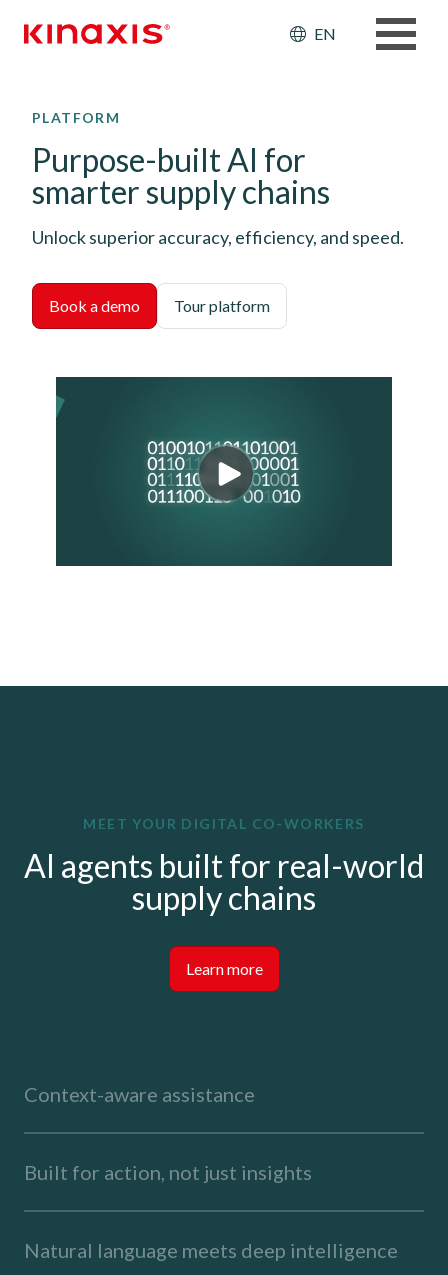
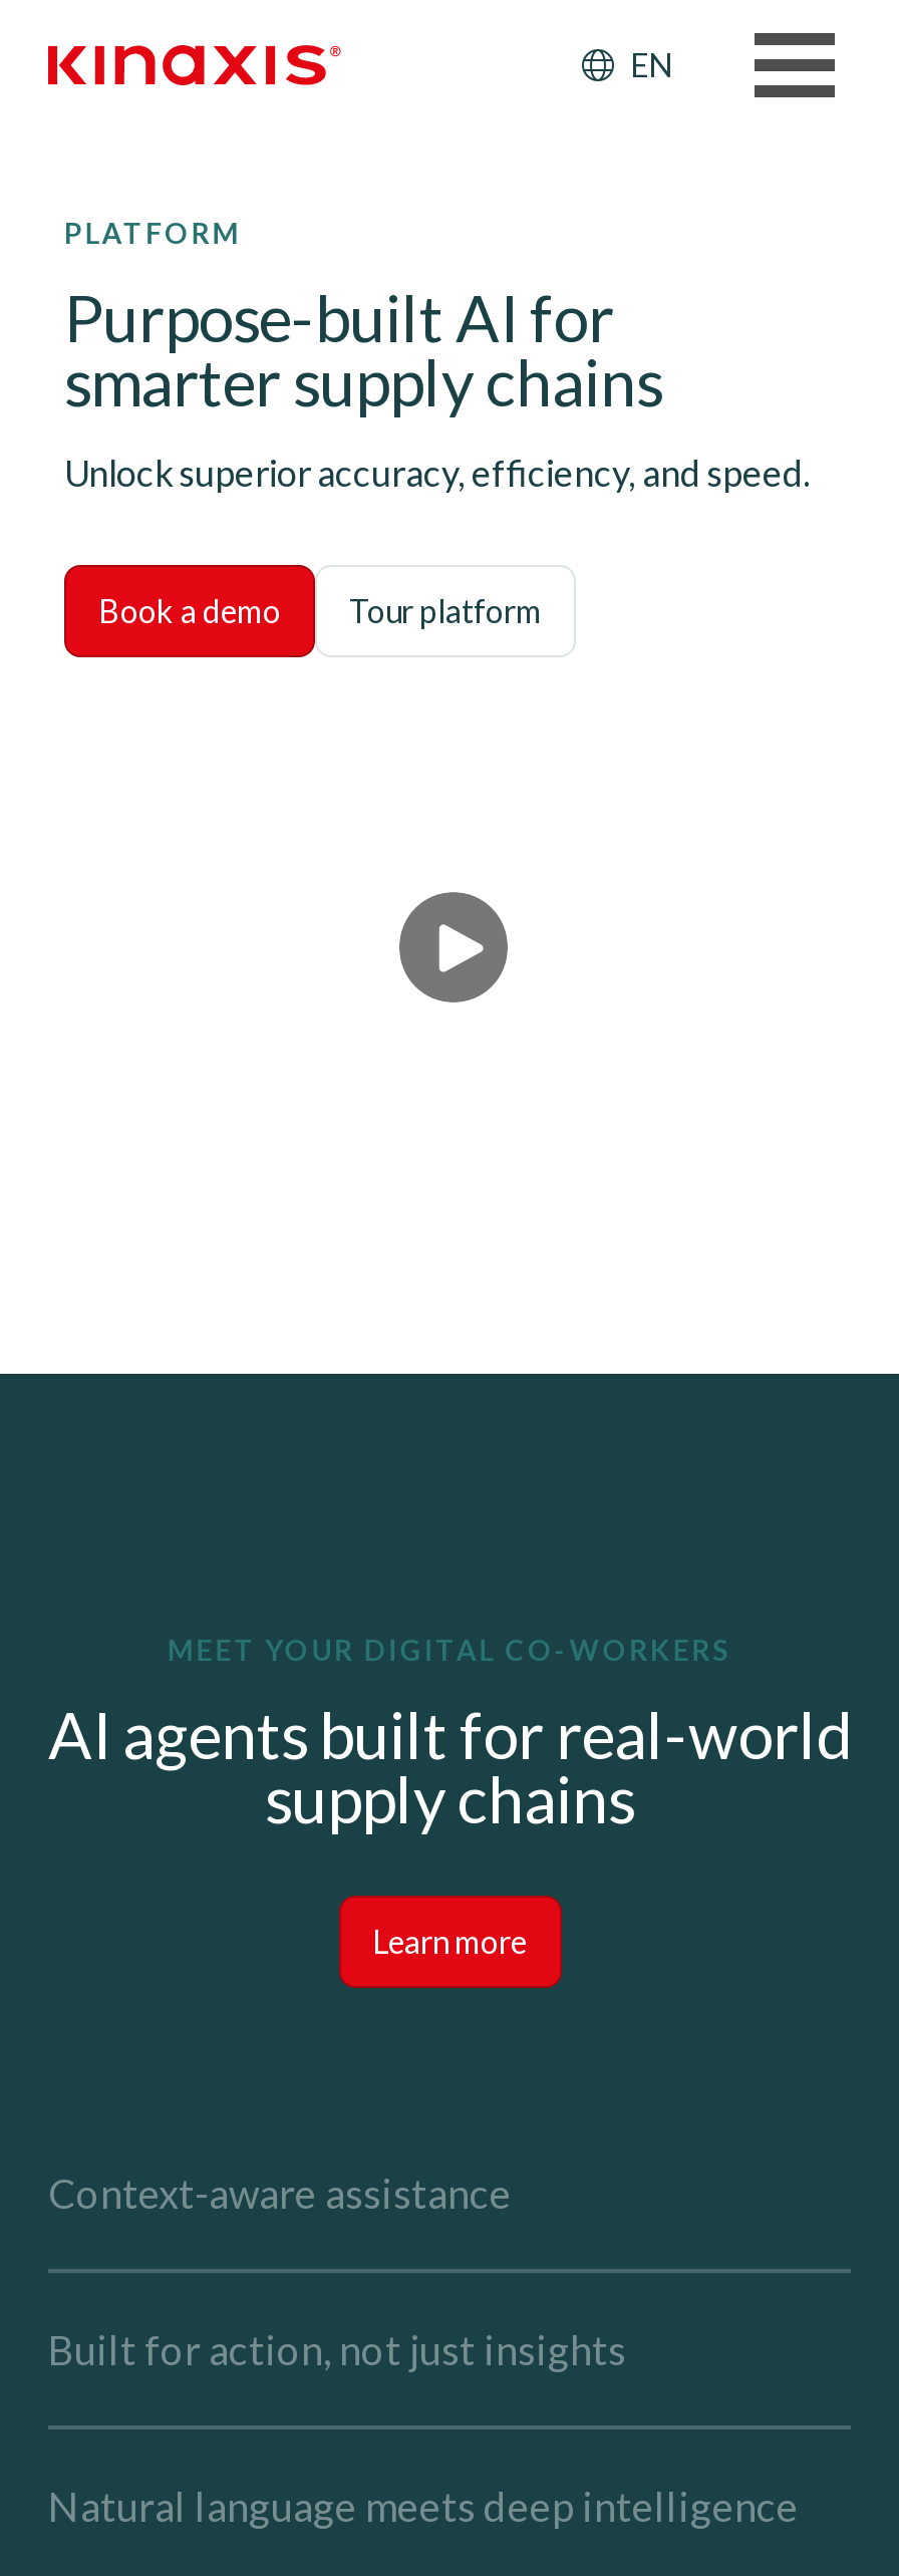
[55,376,393,567] [image] -> none

